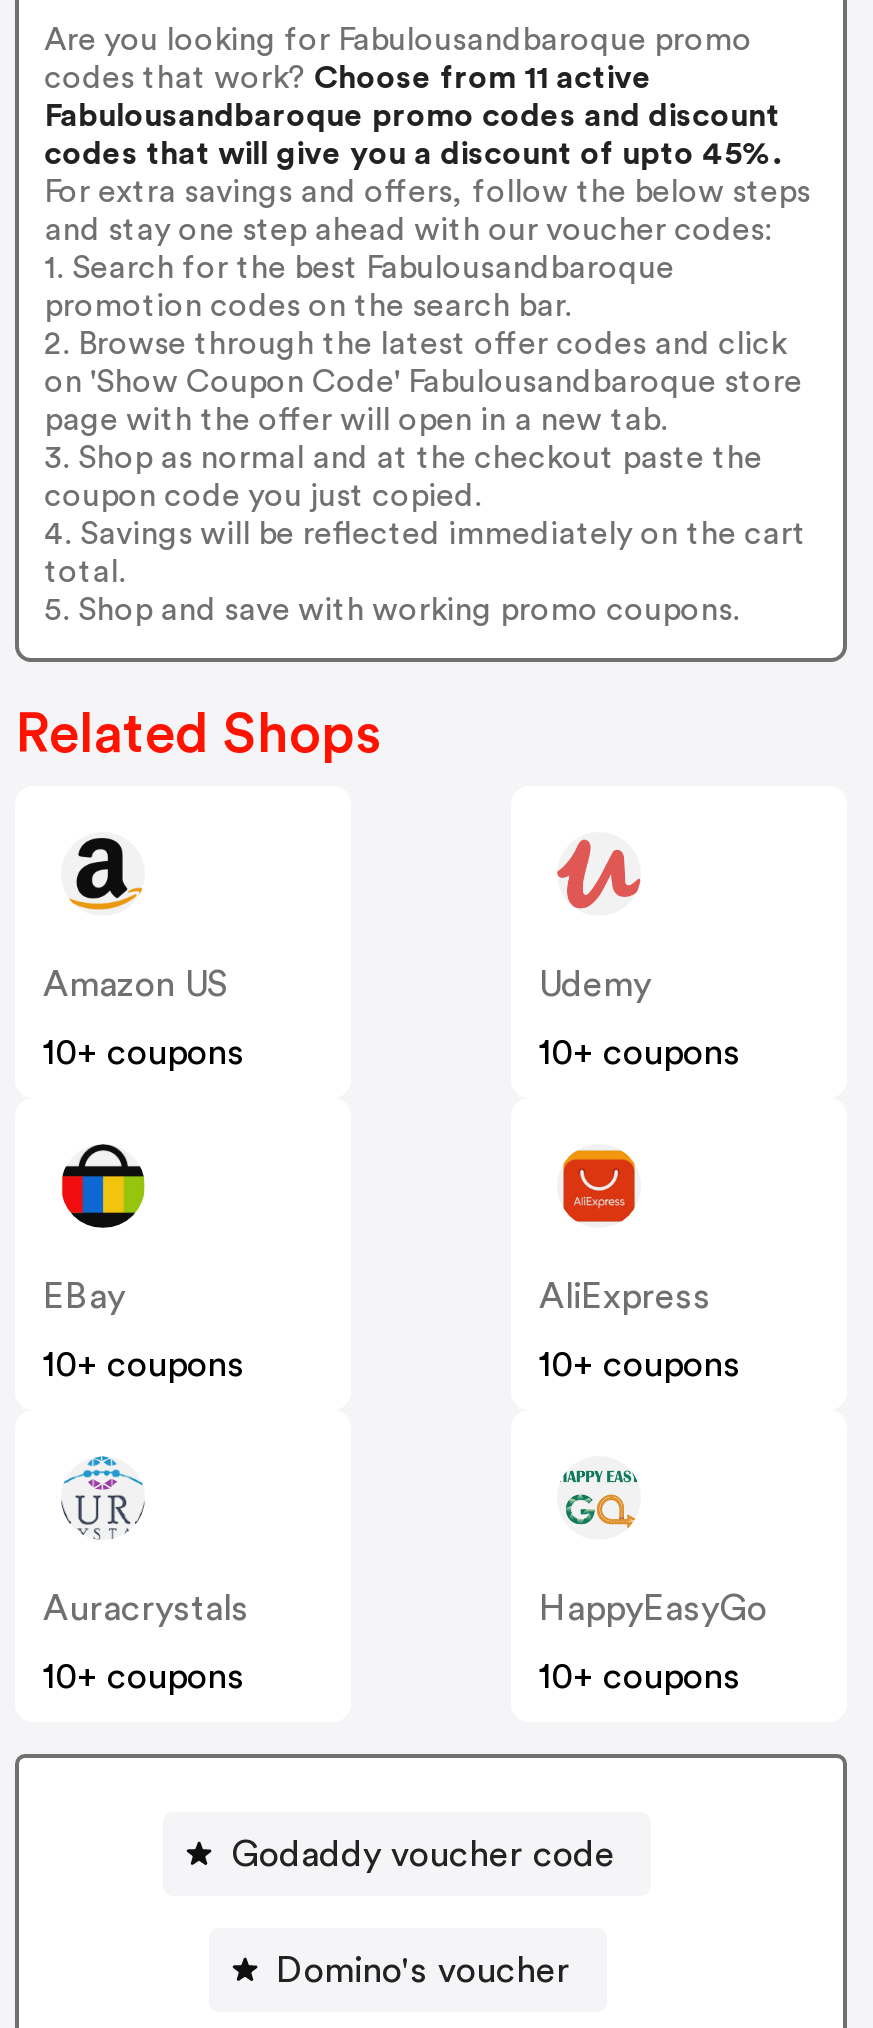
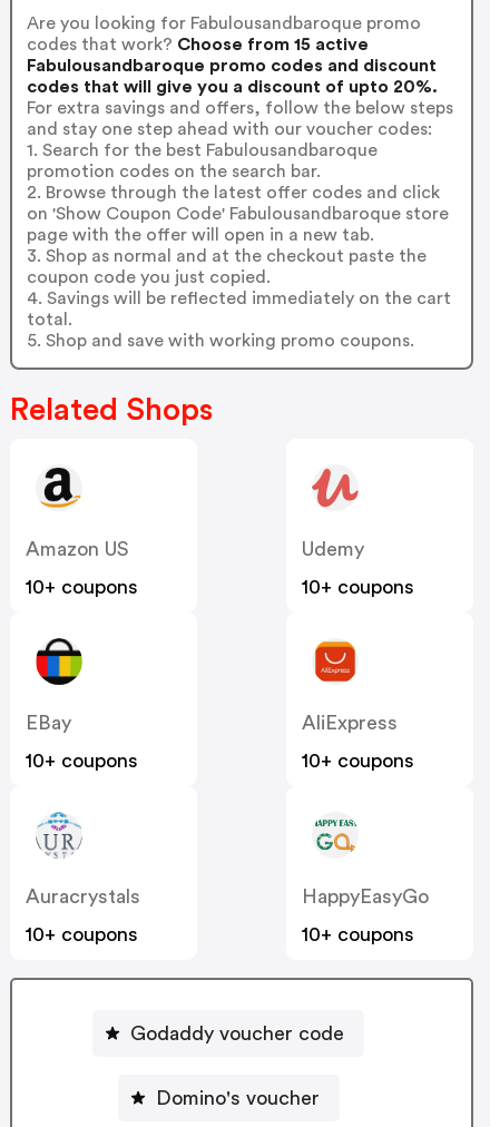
[44,61,652,93] codes that work? Choose from 11 active -> [26,35,368,53] codes that work? Choose from 15 active
[44,137,782,169] codes that will give you a discount of upto 45%. -> [26,78,437,95] codes that will give you a discount of upto 20%.

